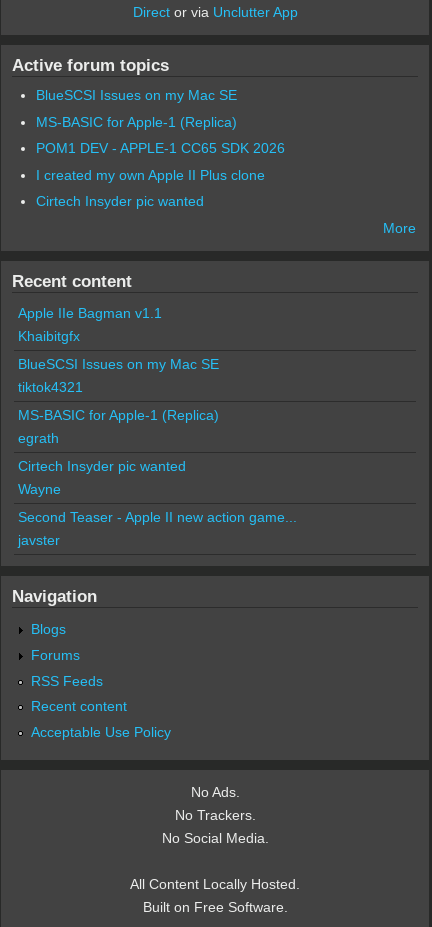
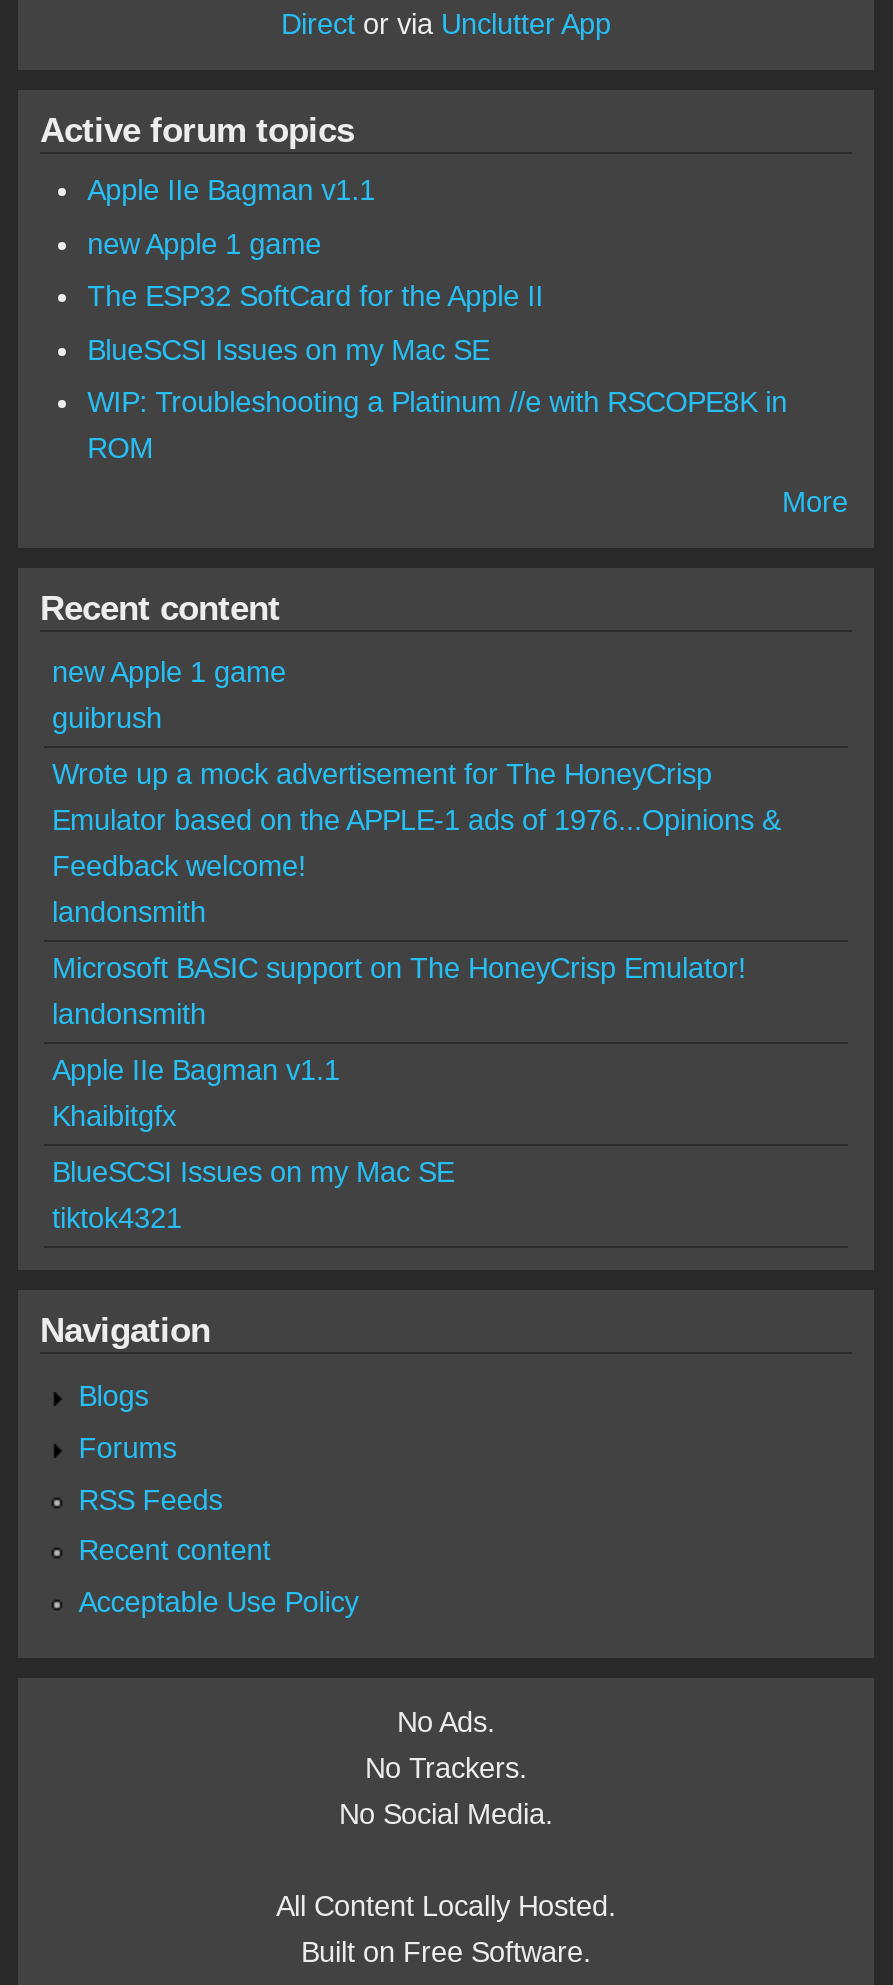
none -> [87,174,543,312] Apple IIe Bagman v1.1 | new Apple 1 game | The ESP32 SoftCard for the Apple II
[36,114,285,209] MS-BASIC for Apple-1 (Replica) | POM1 DEV - APPLE-1 CC65 SDK 2026 | I created my own Apple II Plus clone | Cirtech Insyder pic wanted -> [87,387,787,465] WIP: Troubleshooting a Platinum //e with RSCOPE8K in | ROM
none -> [52,656,780,1030] new Apple 1 game | guibrush | Wrote up a mock advertisement for The HoneyCrisp | Emulator based on the APPLE-1 ads of 1976...Opinions & | Feedback welcome! | landonsmith | Microsoft BASIC support on The HoneyCrisp Emulator! | landonsmith
moved [18,305,219,395] -> [52,1054,454,1234]: Apple IIe Bagman v1.1 | Khaibitgfx | BlueSCSI Issues on my Mac SE | tiktok4321
[18,407,297,548] MS-BASIC for Apple-1 (Replica) | egrath | Cirtech Insyder pic wanted | Wayne | Second Teaser - Apple II new action game... | javster -> none

